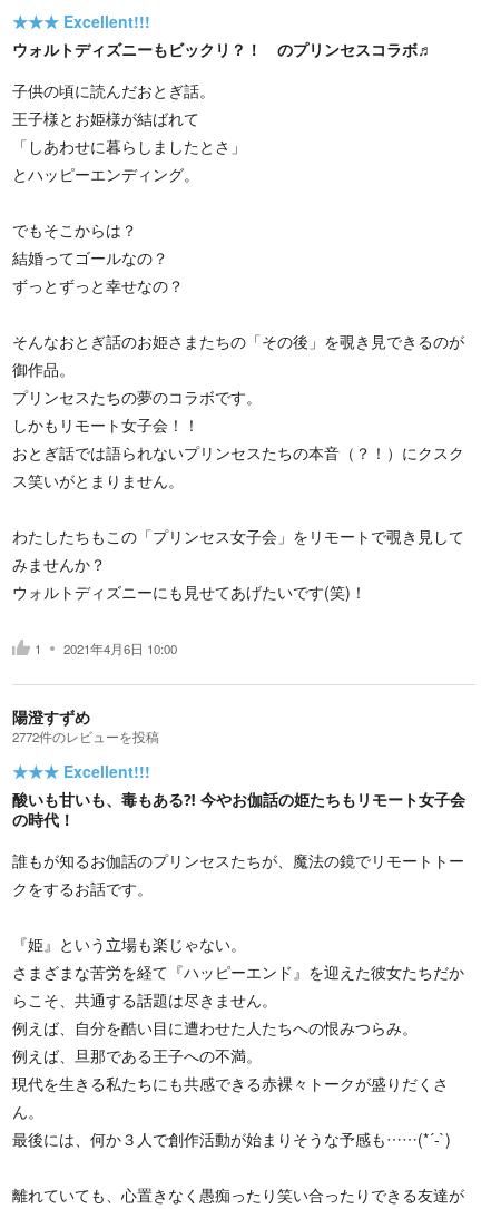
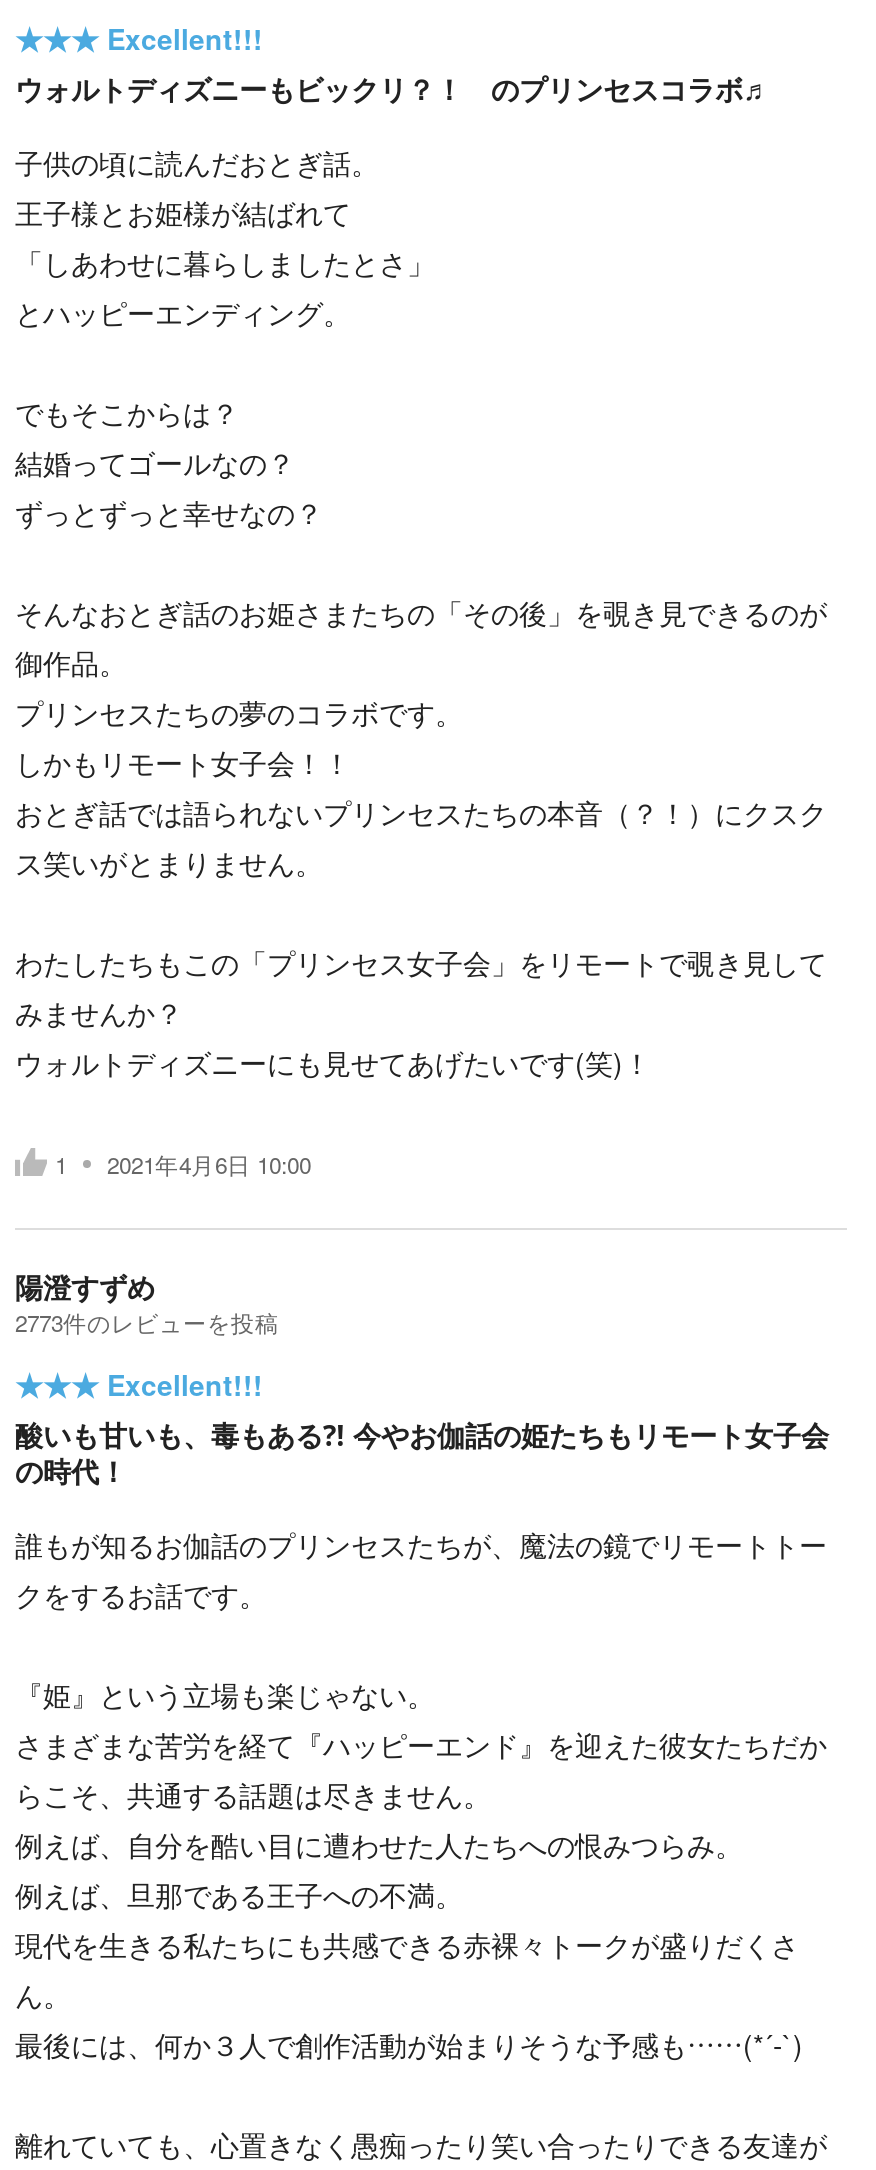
[12,728,159,745] 2772件のレビューを投稿 -> [15,1306,279,1338] 2773件のレビューを投稿

